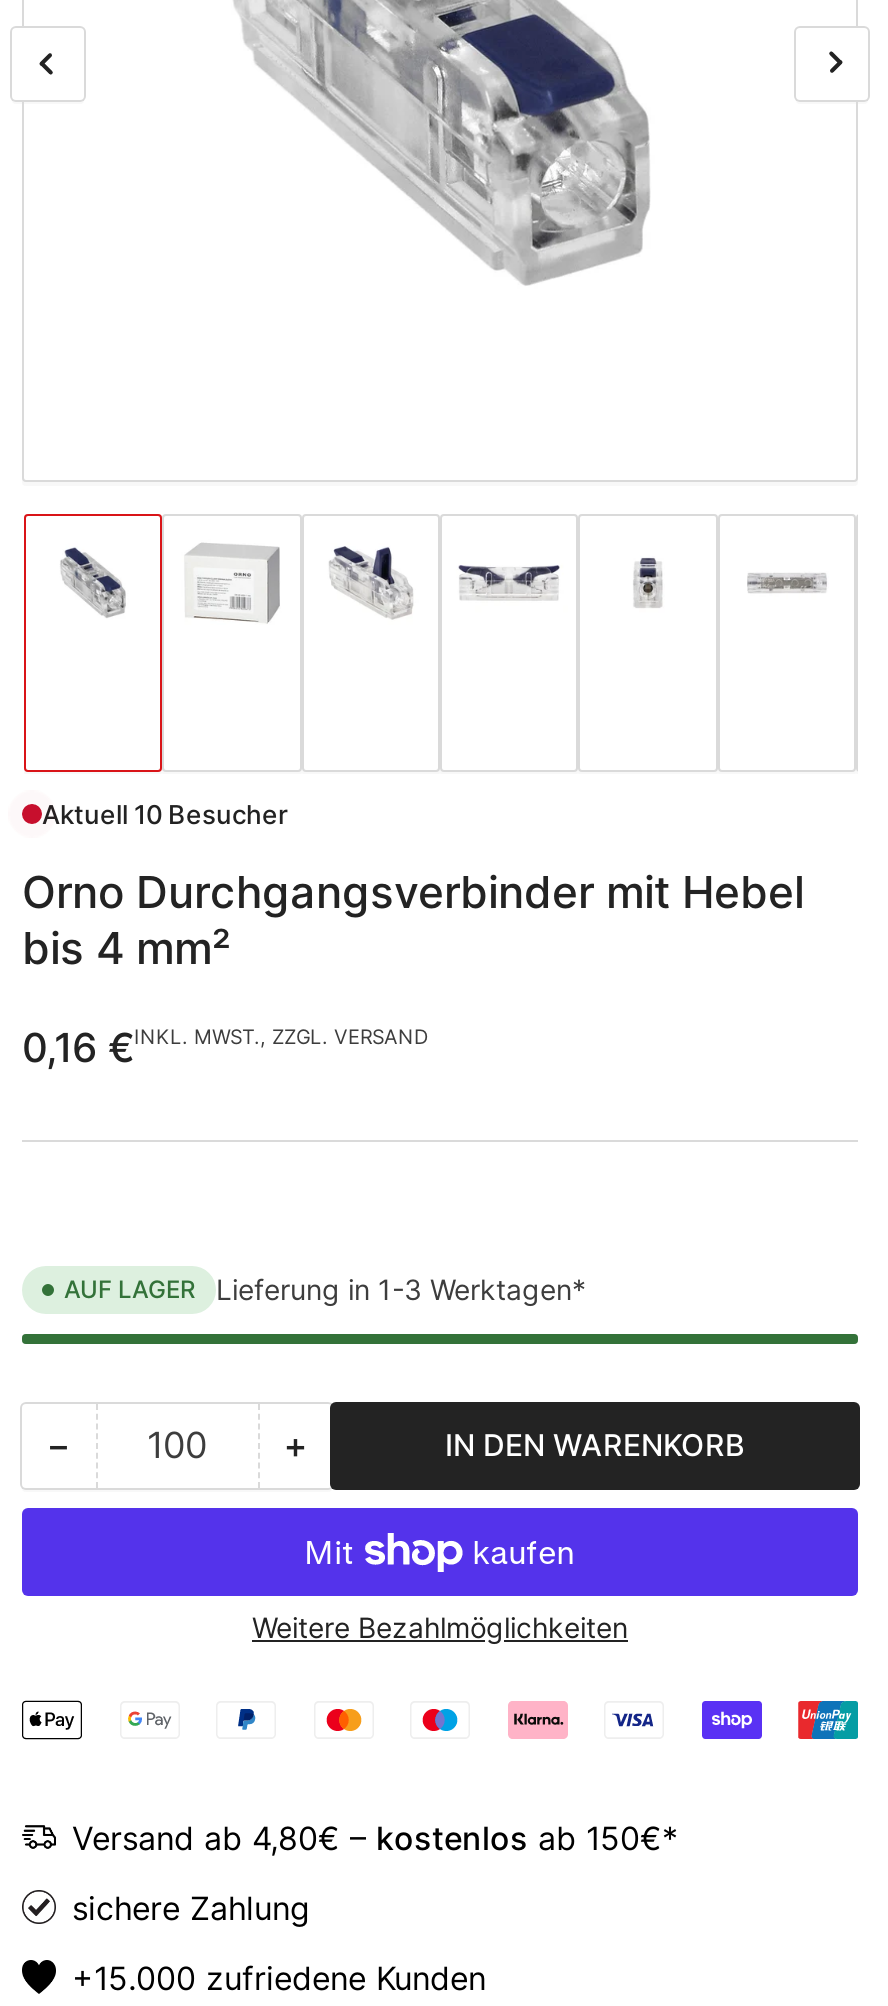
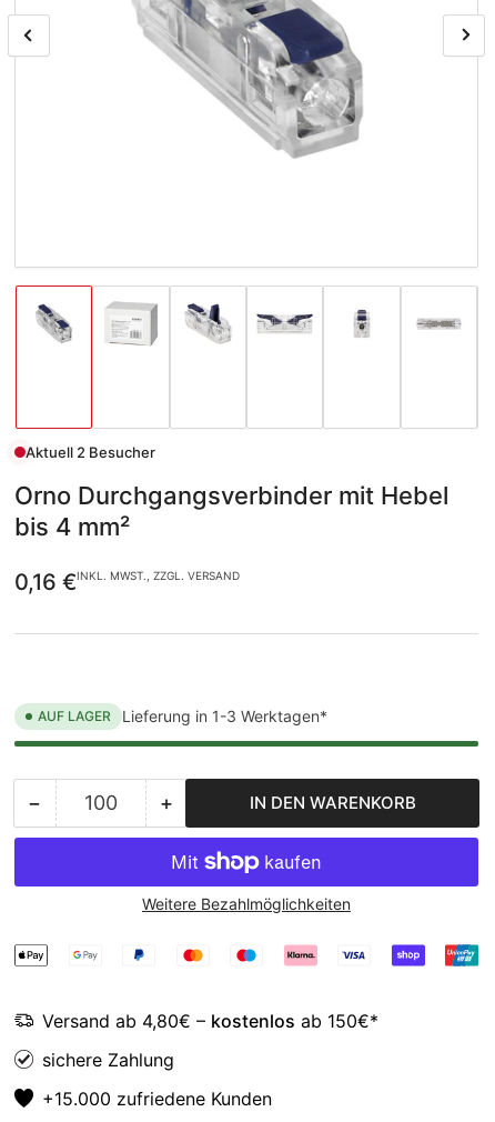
[42,797,288,829] Aktuell 10 Besucher -> [26,443,155,461] Aktuell 2 Besucher

